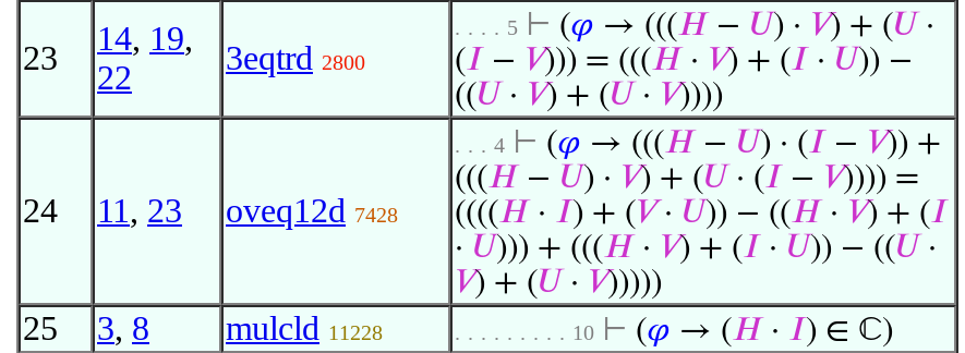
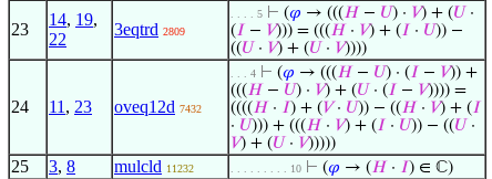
[226,39,365,76] 3eqtrd 2800 -> [114,20,185,39] 3eqtrd 2809
[226,192,398,229] oveq12d 7428 -> [114,97,202,116] oveq12d 7432
[226,309,383,346] mulcld 11228 -> [114,157,194,176] mulcld 11232

